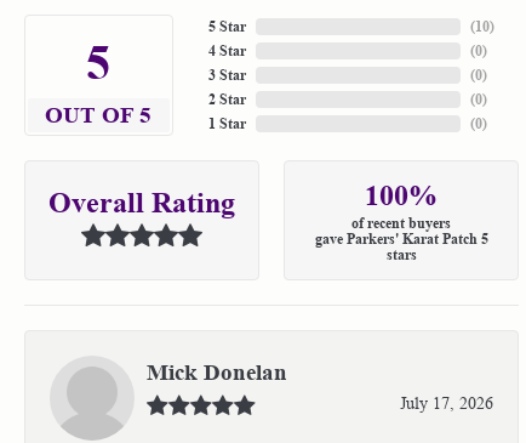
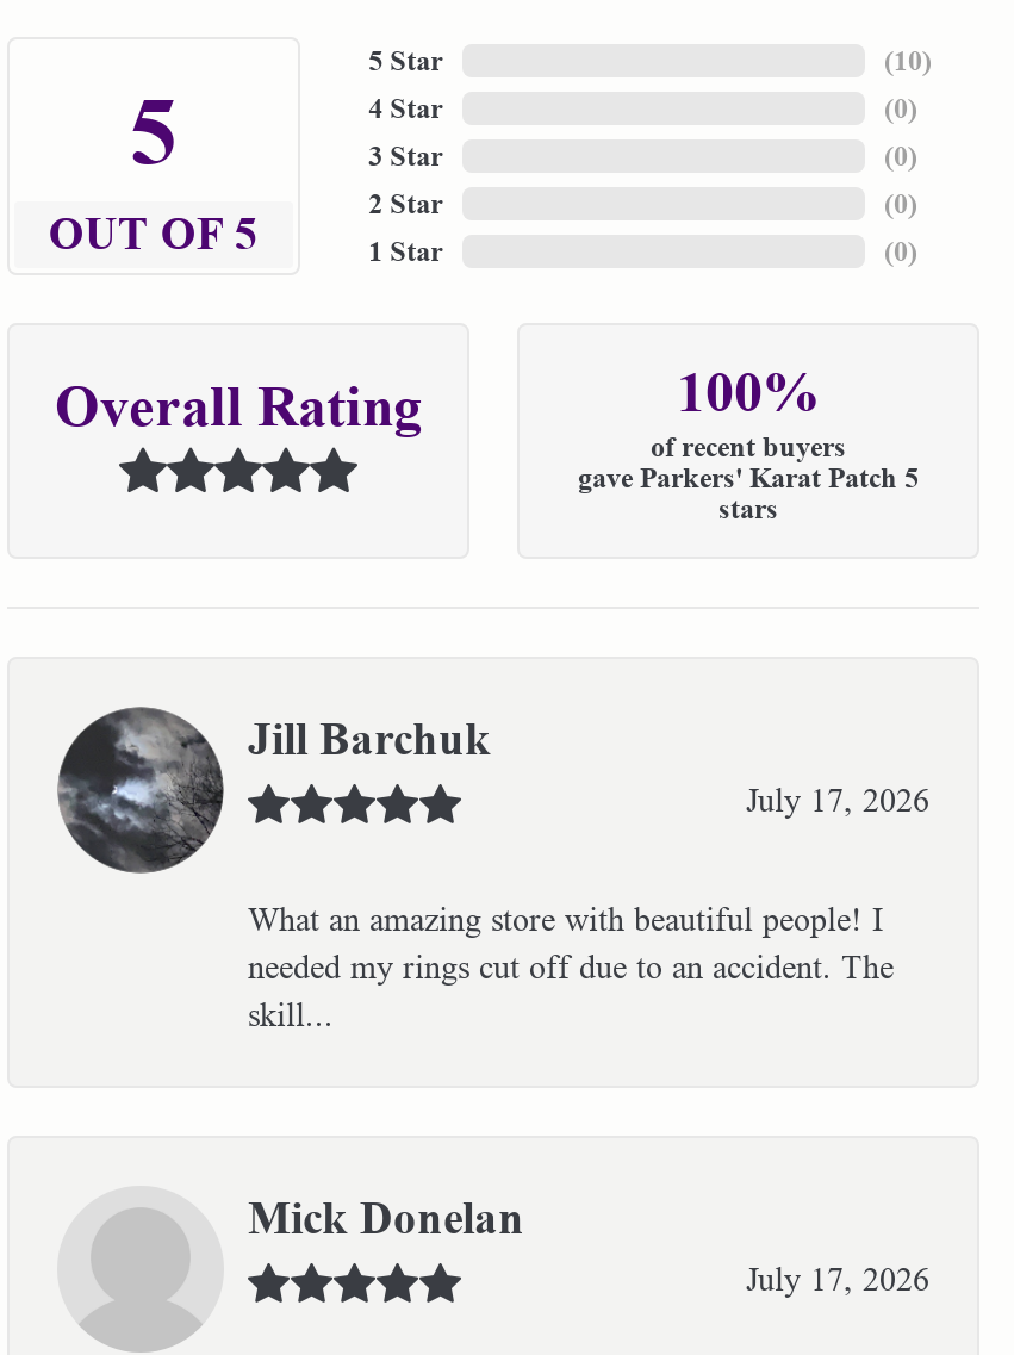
none -> [57,707,929,1033] [image] | Jill Barchuk | July 17, 2026 | What an amazing store with beautiful people! I | needed my rings cut off due to an accident. The | skill...

